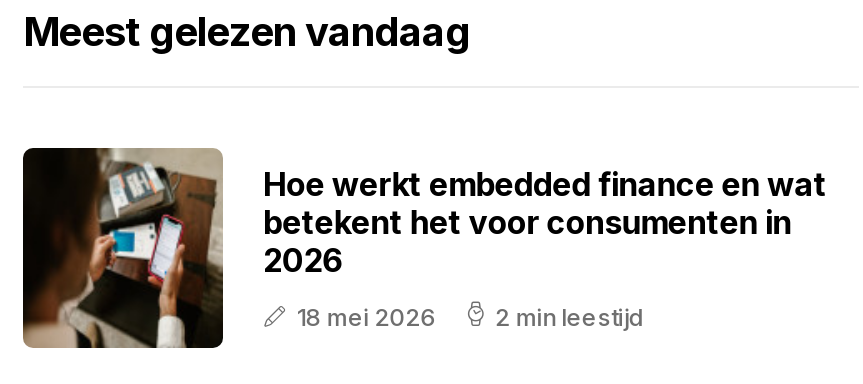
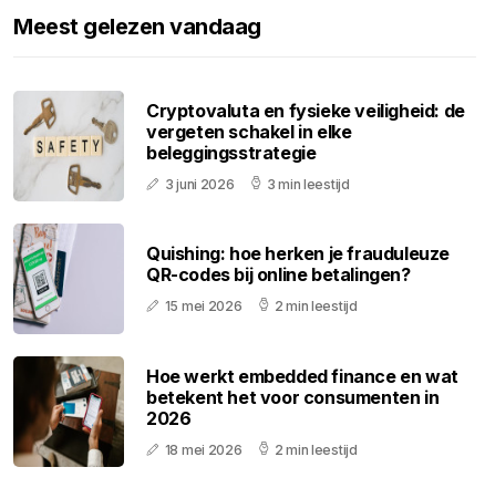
none -> [12,222,124,334] [image]
none -> [13,92,465,315] [image] | Cryptovaluta en fysieke veiligheid: de | vergeten schakel in elke | beleggingsstrategie | 3 juni 2026 | 3 min leestijd | Quishing: hoe herken je frauduleuze | QR-codes bij online betalingen? | 15 mei 2026 | 2 min leestijd

